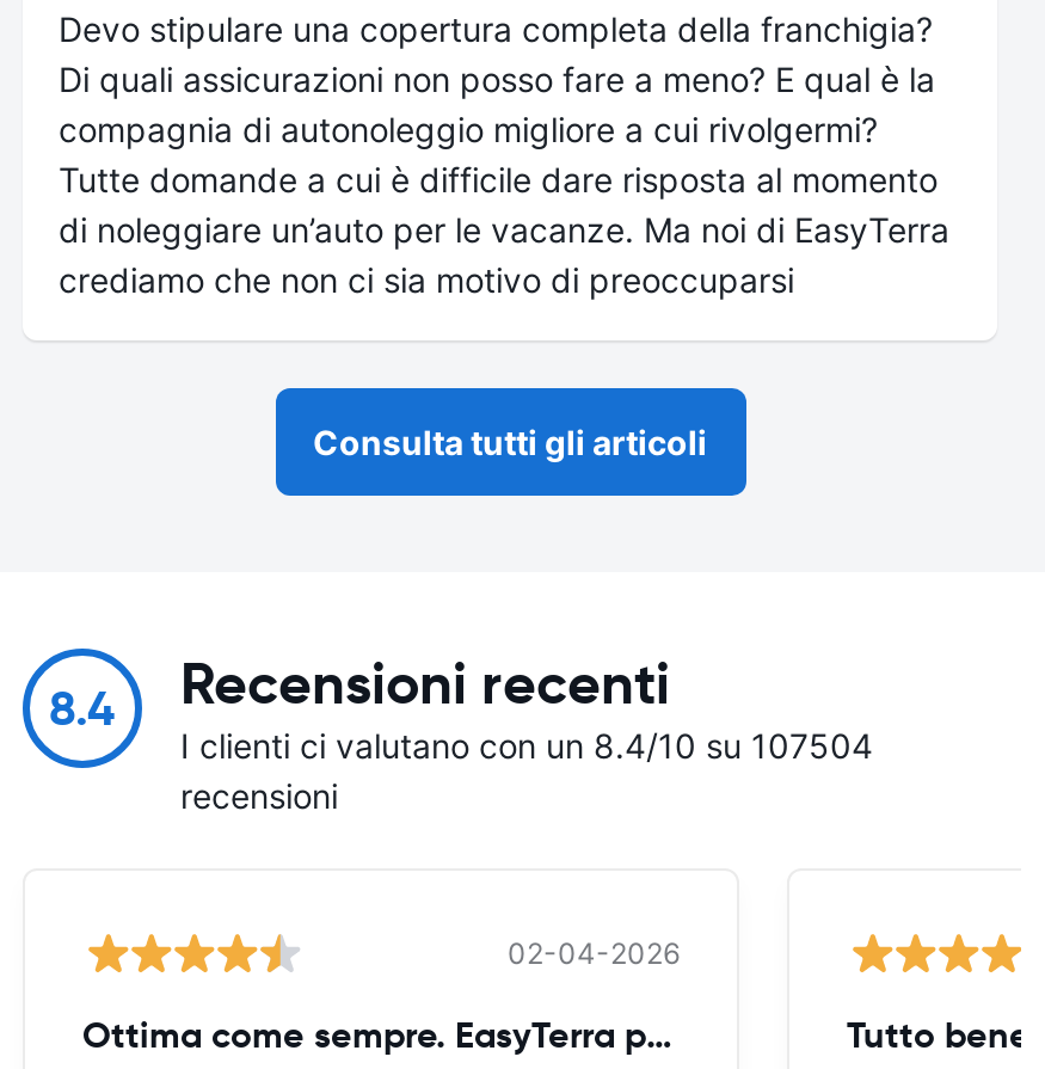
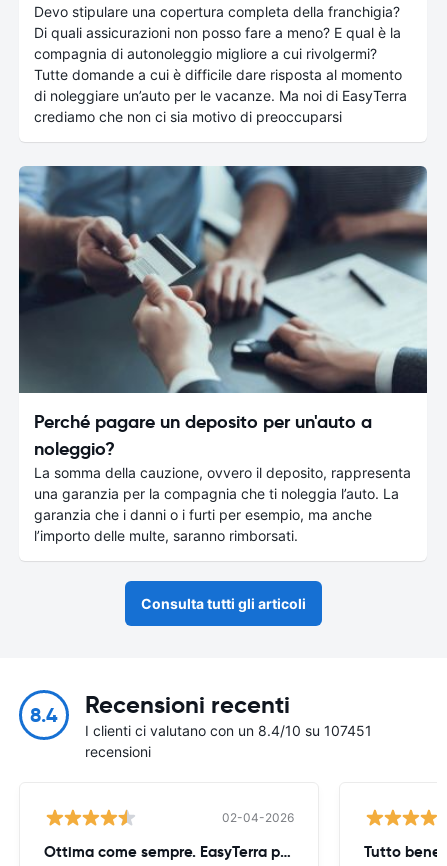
none -> [18,165,428,544] [image] | Perché pagare un deposito per un'auto a | noleggio? | La somma della cauzione, ovvero il deposito, rappresenta | una garanzia per la compagnia che ti noleggia l’auto. La | garanzia che i danni o i furti per esempio, ma anche | l’importo delle multe, saranno rimborsati.
[180,725,873,765] I clienti ci valutano con un 8.4/10 su 107504 -> [85,722,372,739] I clienti ci valutano con un 8.4/10 su 107451

